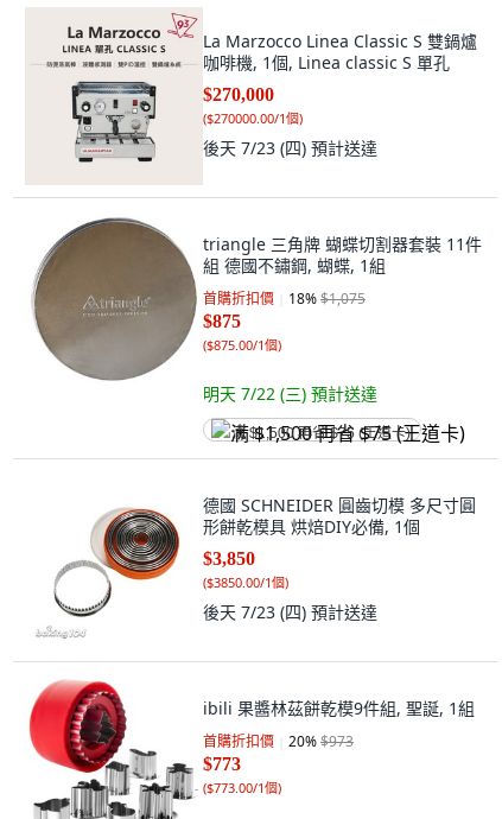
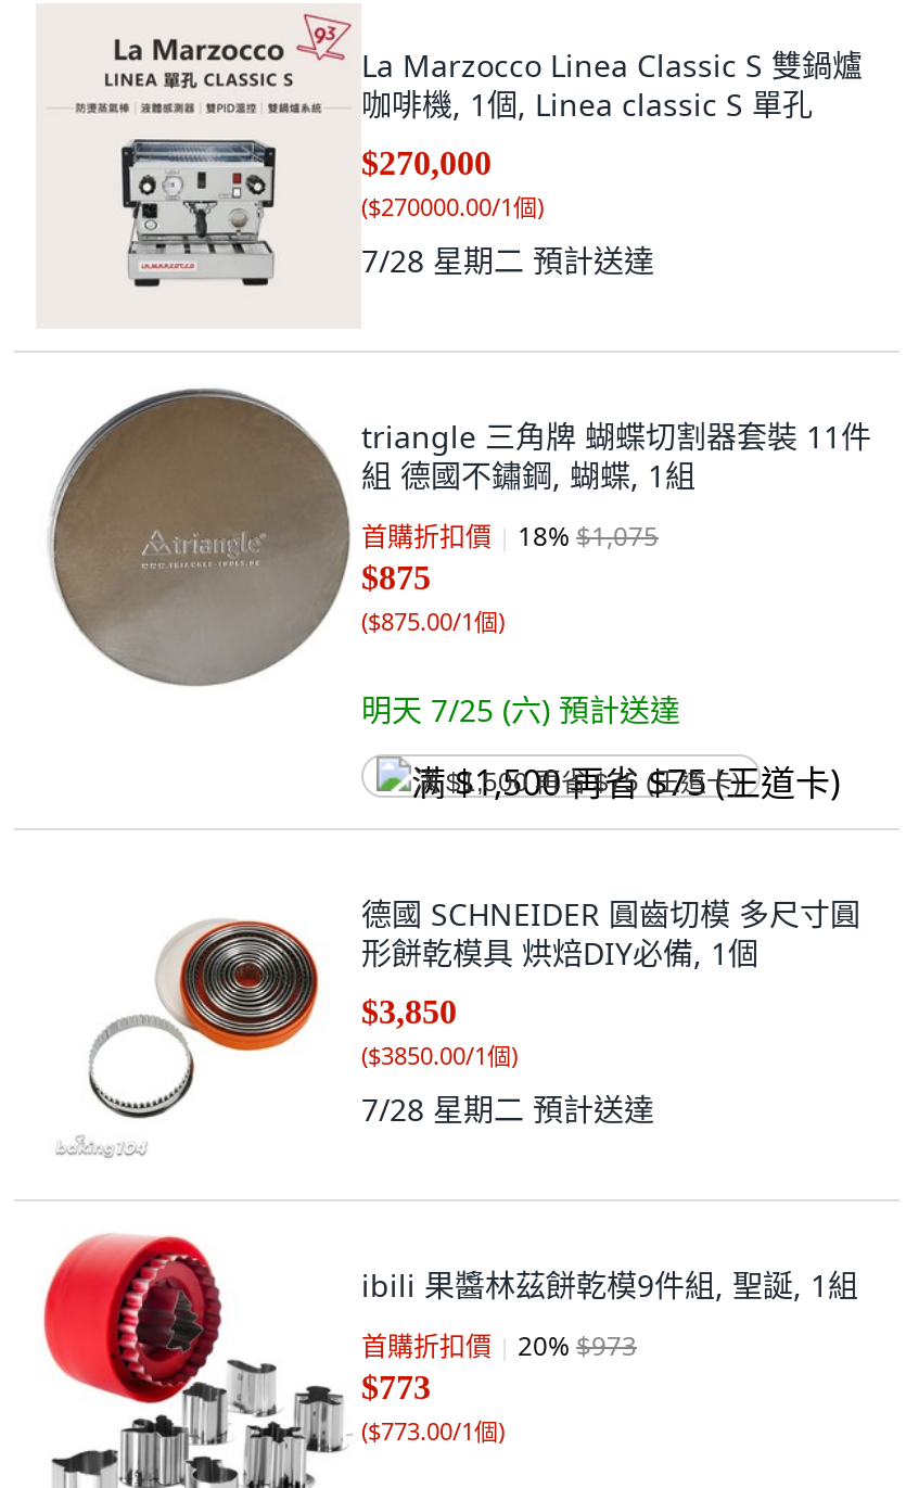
[203,136,377,159] 後天 7/23 (四)預計送達 -> [361,240,654,281] 7/28 星期二預計送達
[203,382,377,405] 明天 7/22 (三)預計送達 -> [361,689,680,730] 明天 7/25 (六)預計送達
[203,601,377,623] 後天 7/23 (四)預計送達 -> [361,1089,654,1130] 7/28 星期二預計送達

